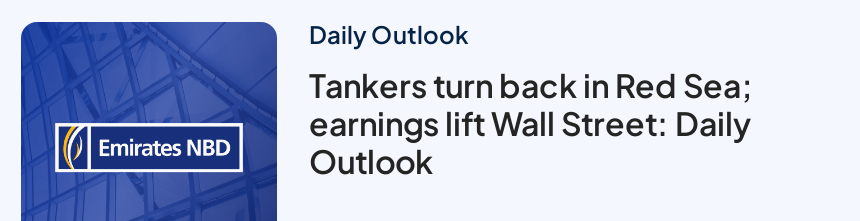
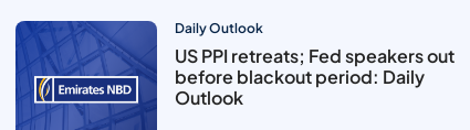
[309,65,753,145] Tankers turn back in Red Sea; | earnings lift Wall Street: Daily -> [175,44,455,88] US PPI retreats; Fed speakers out | before blackout period: Daily

